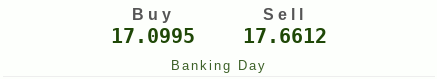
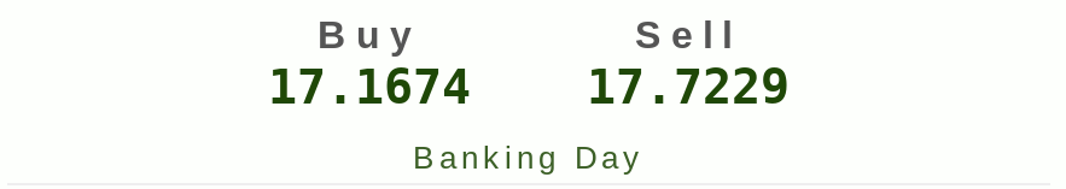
[111,24,195,48] 17.0995 -> [268,58,471,116] 17.1674
[243,24,327,48] 17.6612 -> [587,58,790,116] 17.7229

